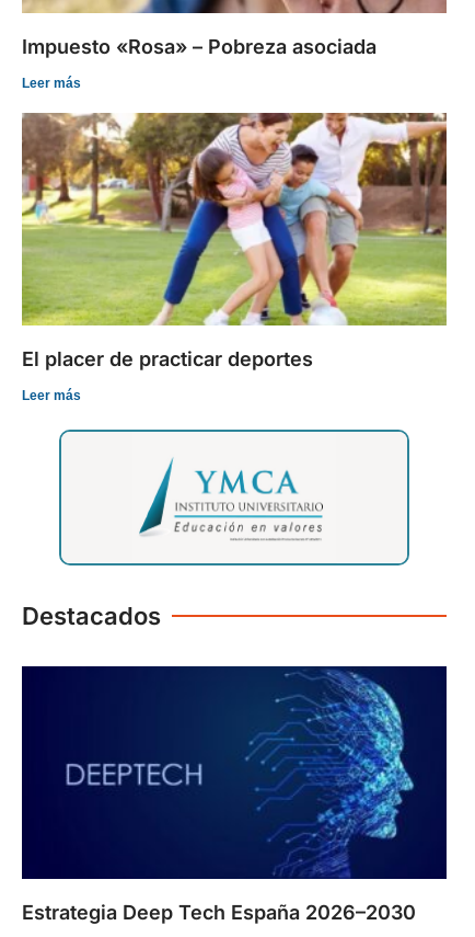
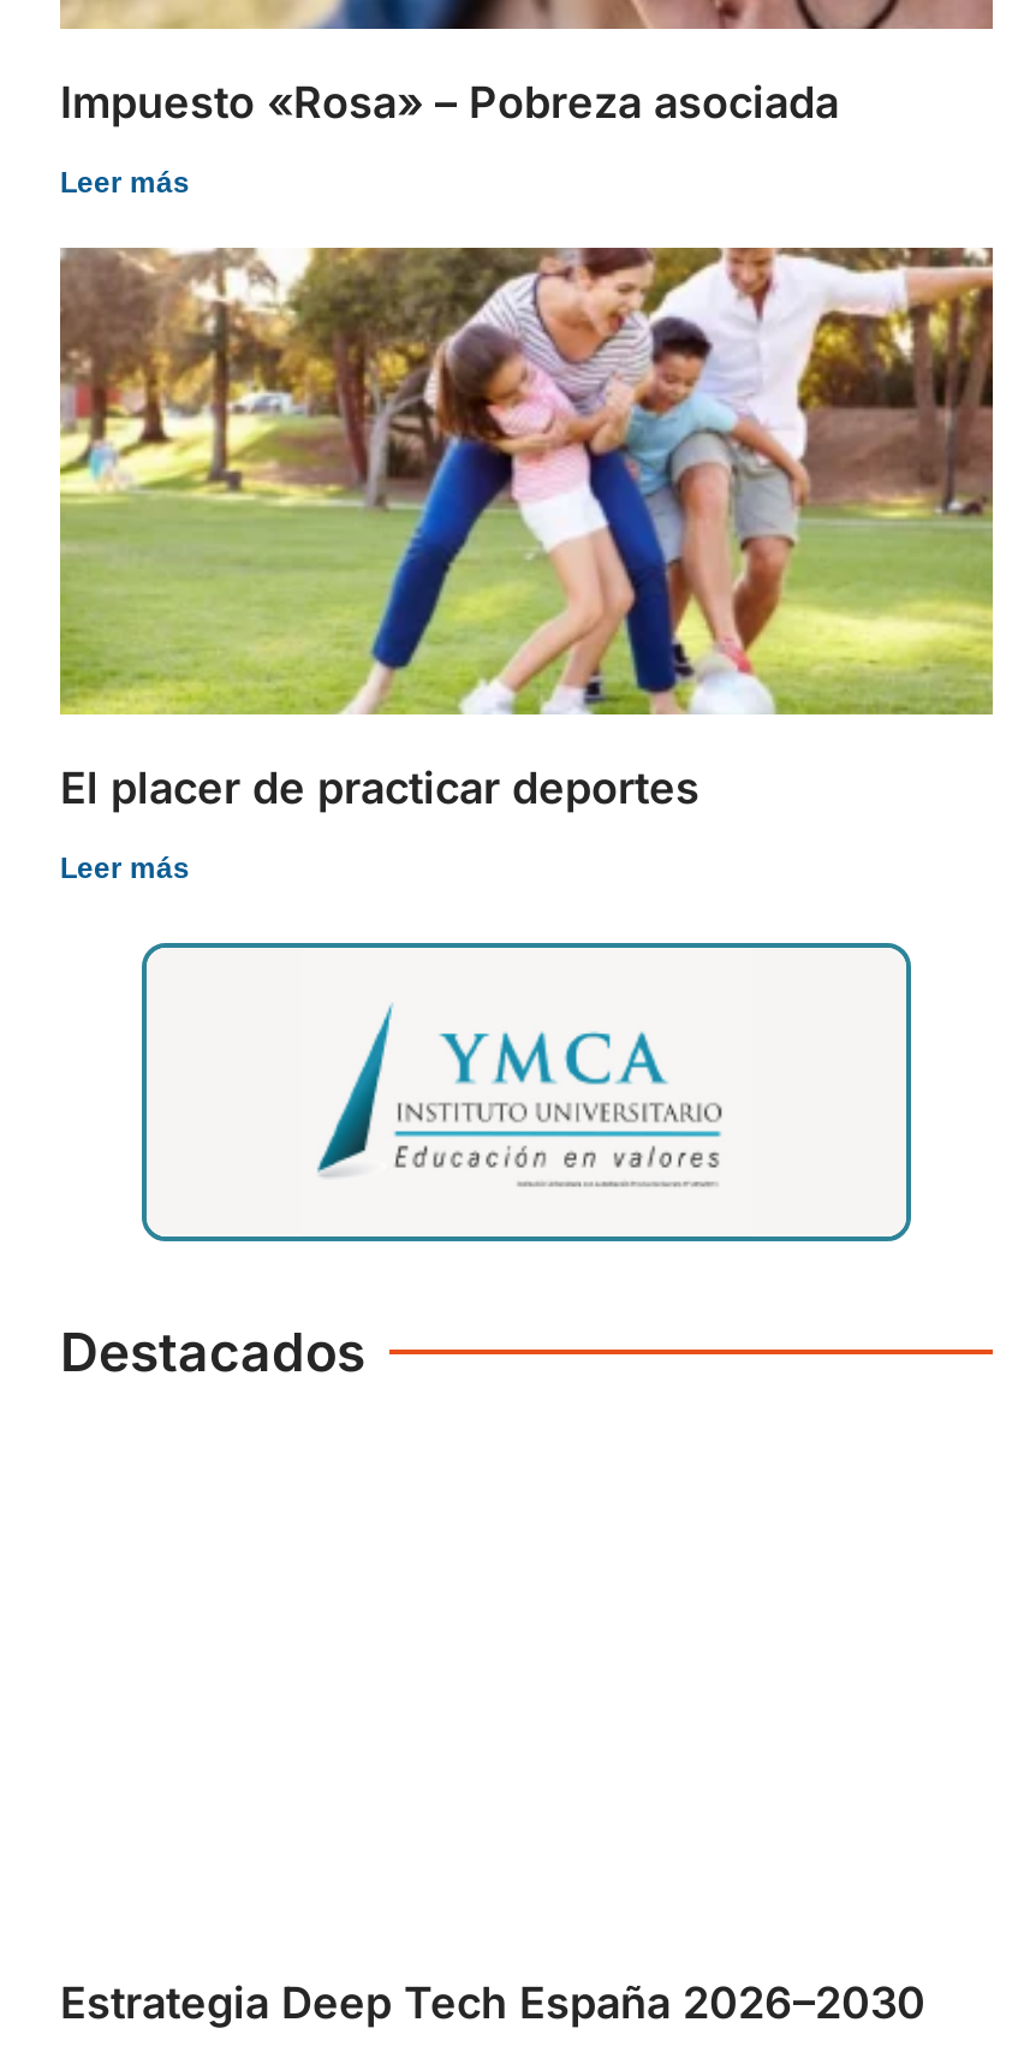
[21,665,448,880] [image] -> none

